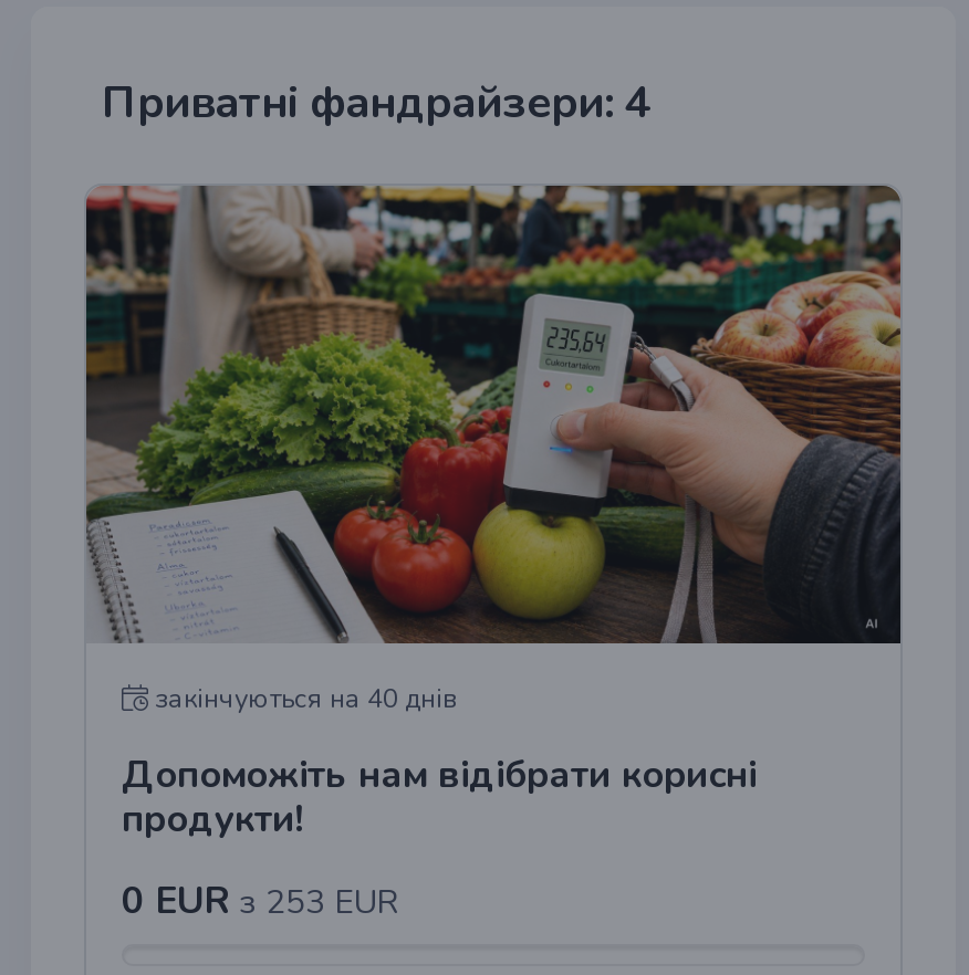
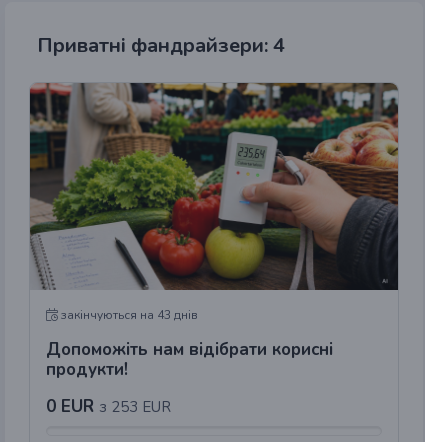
[148,681,458,716] закінчуються на 40 днів -> [58,307,198,323] закінчуються на 43 днів

